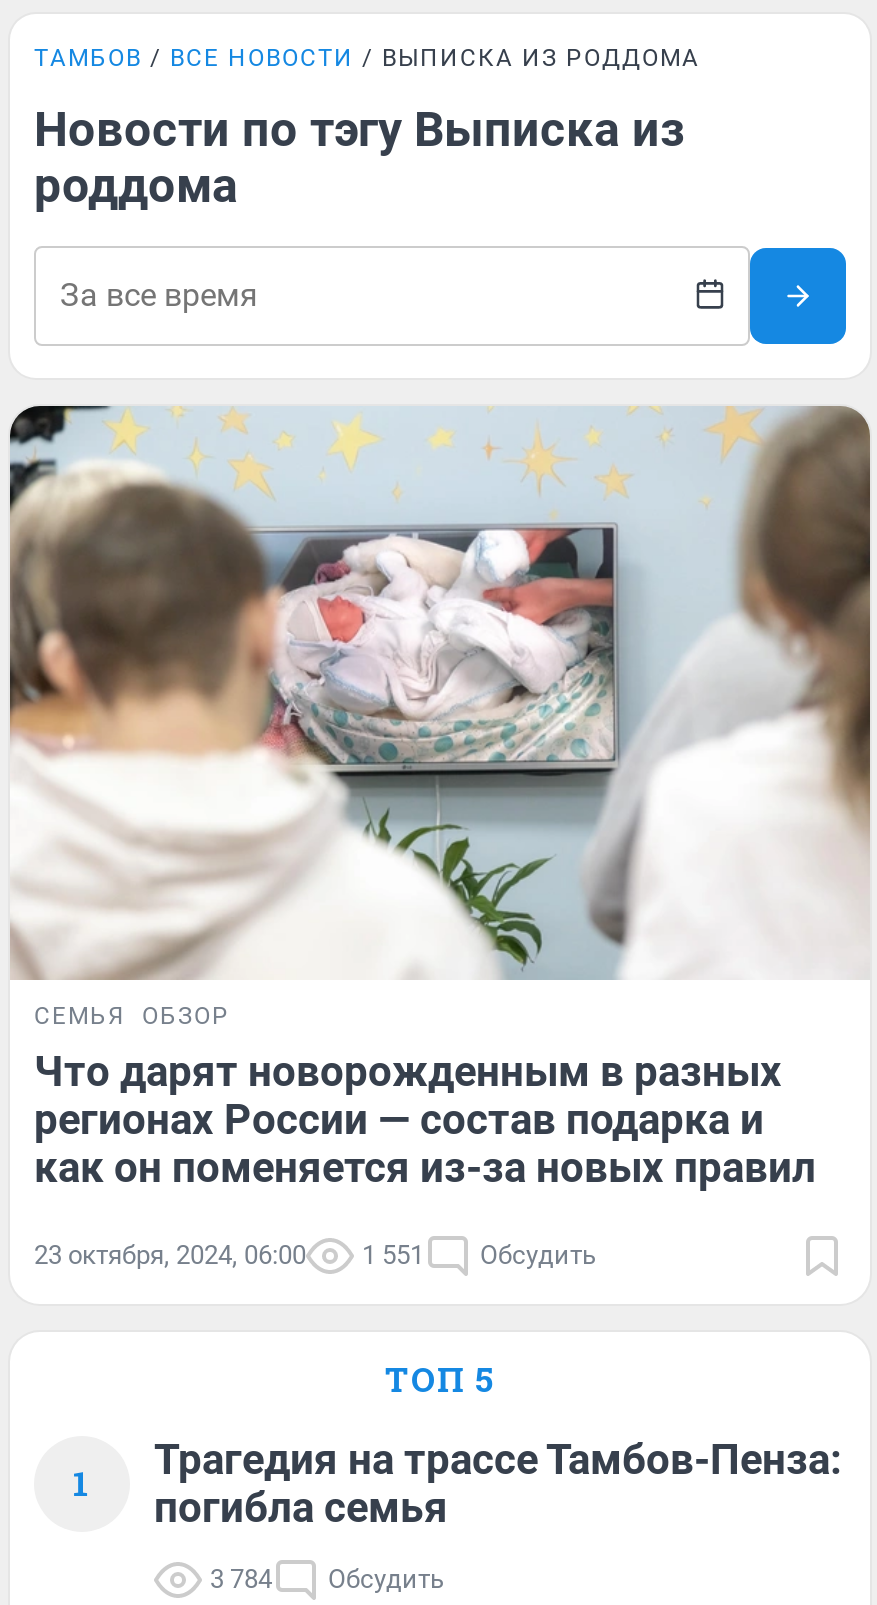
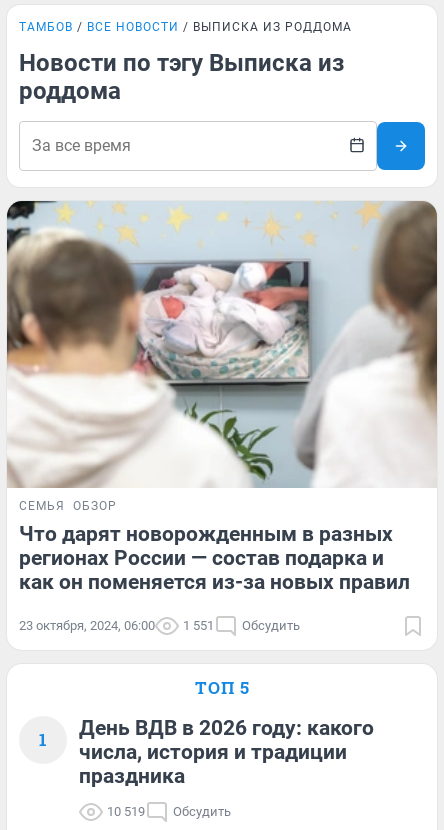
[154,1435,842,1531] Трагедия на трассе Тамбов-Пенза: | погибла семья -> [79,716,374,788] День ВДВ в 2026 году: какого | числа, история и традиции | праздника
[210,1563,444,1593] 3 784 Обсудить -> [107,804,231,819] 10 519 Обсудить

